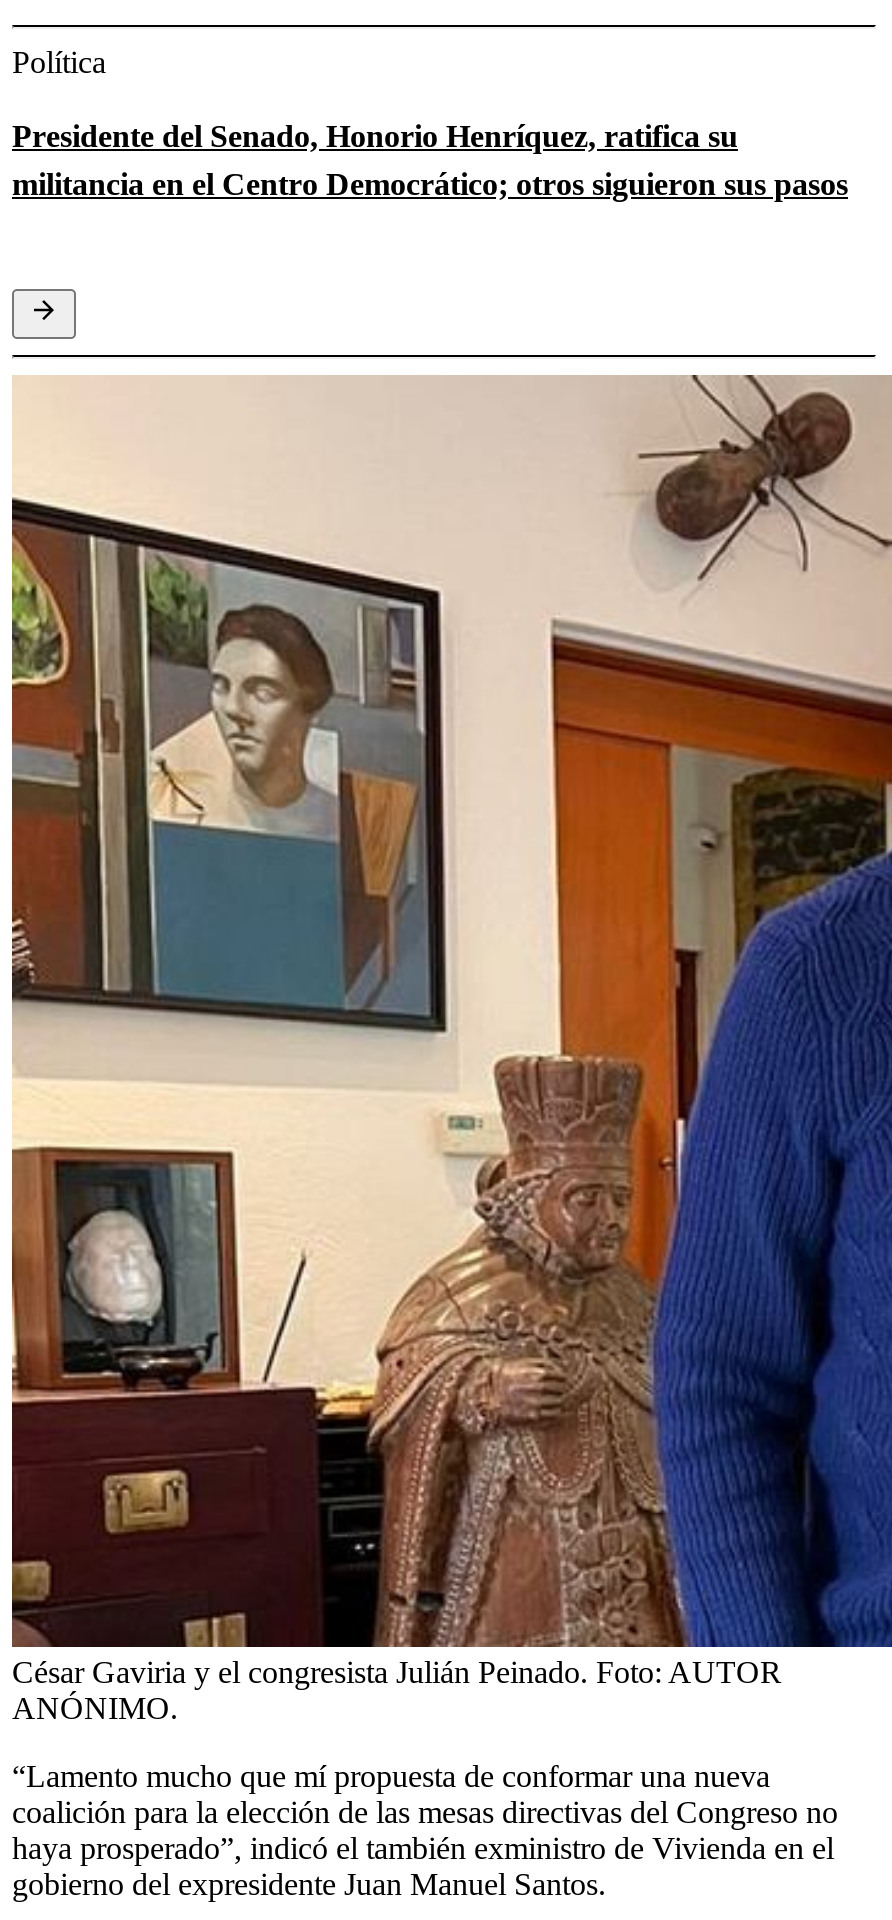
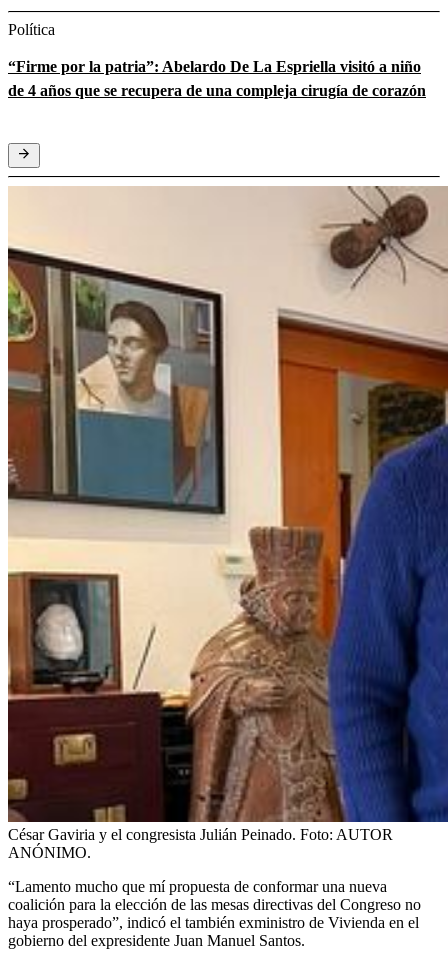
[12,118,848,200] Presidente del Senado, Honorio Henríquez, ratifica su | militancia en el Centro Democrático; otros siguieron sus pasos -> [8,58,426,99] “Firme por la patria”: Abelardo De La Espriella visitó a niño | de 4 años que se recupera de una compleja cirugía de corazón

